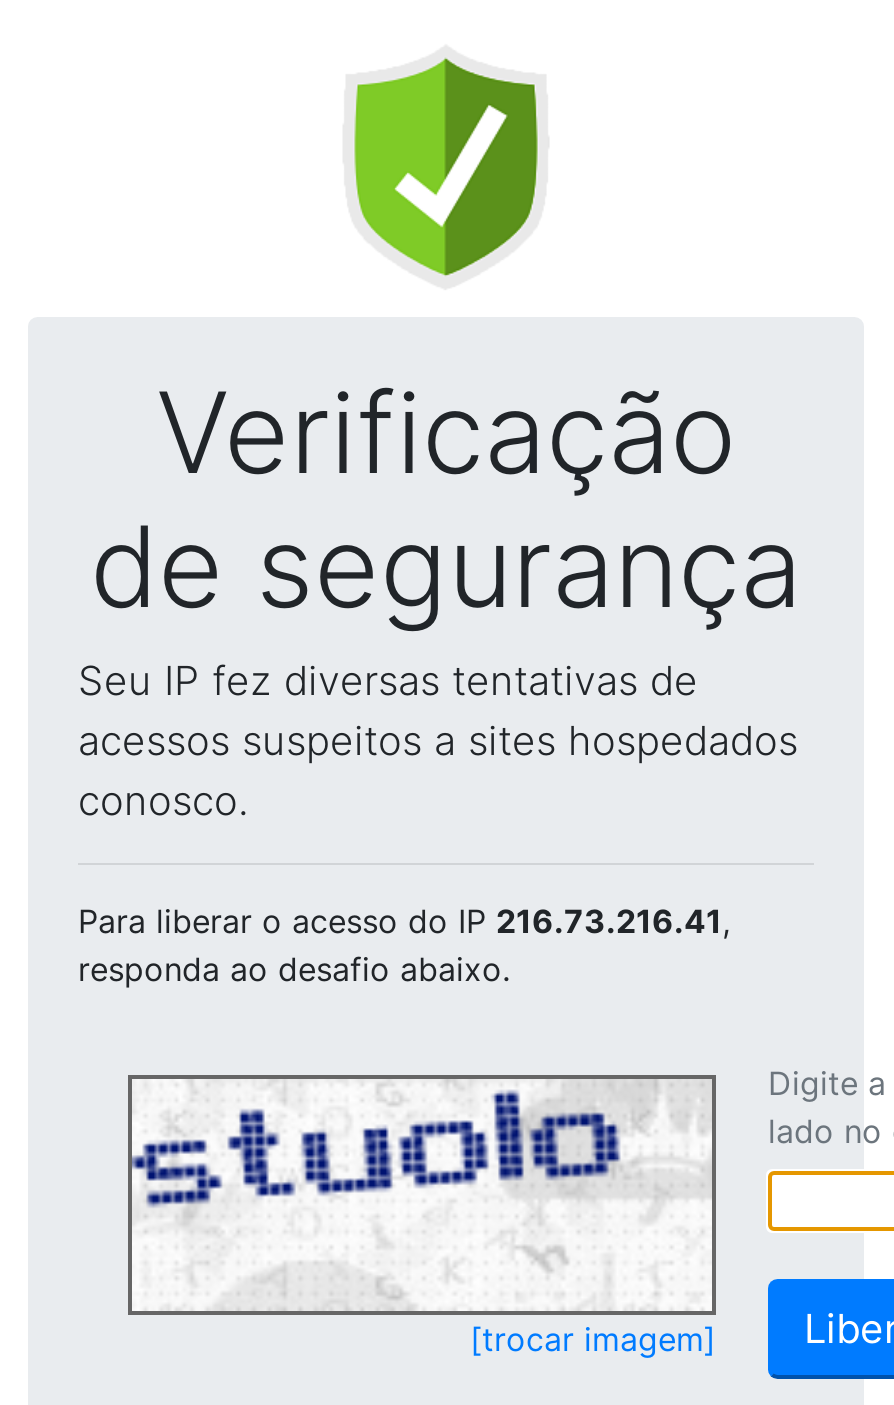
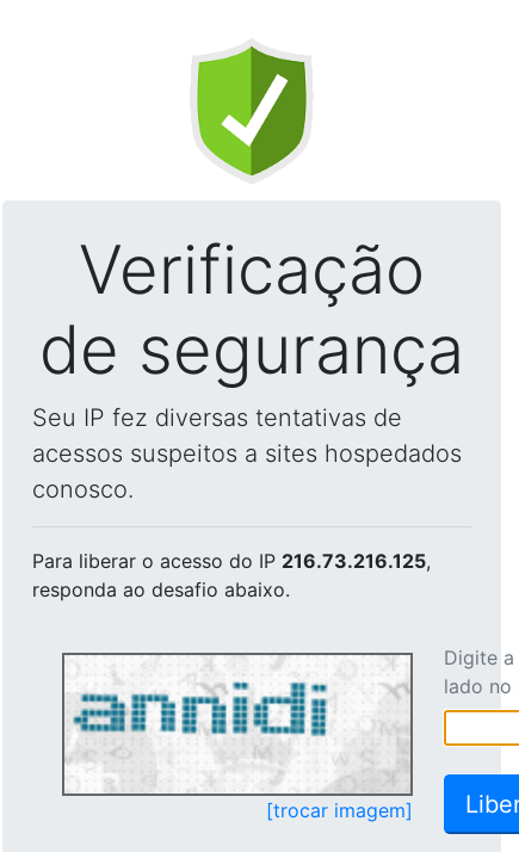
[78,901,730,941] Para liberar o acesso do IP 216.73.216.41, -> [32,549,431,573] Para liberar o acesso do IP 216.73.216.125,
[130,1083,710,1307] [image] -> [64,656,408,790] [image]

